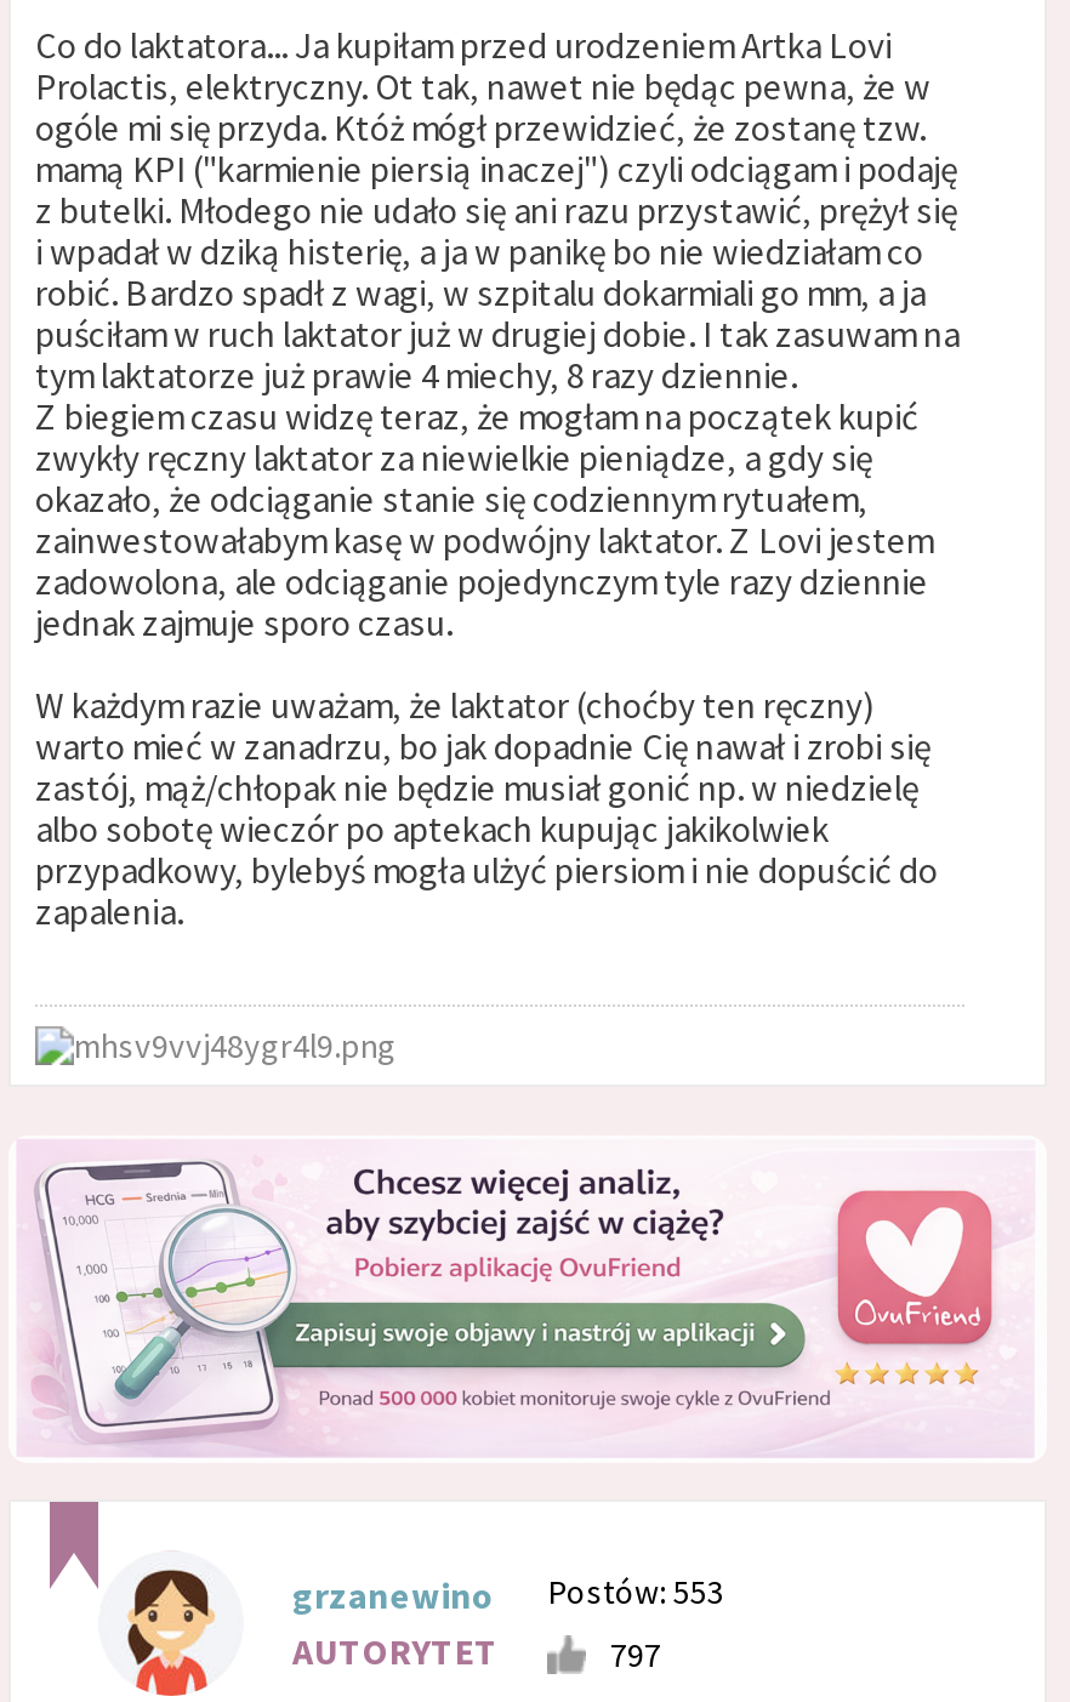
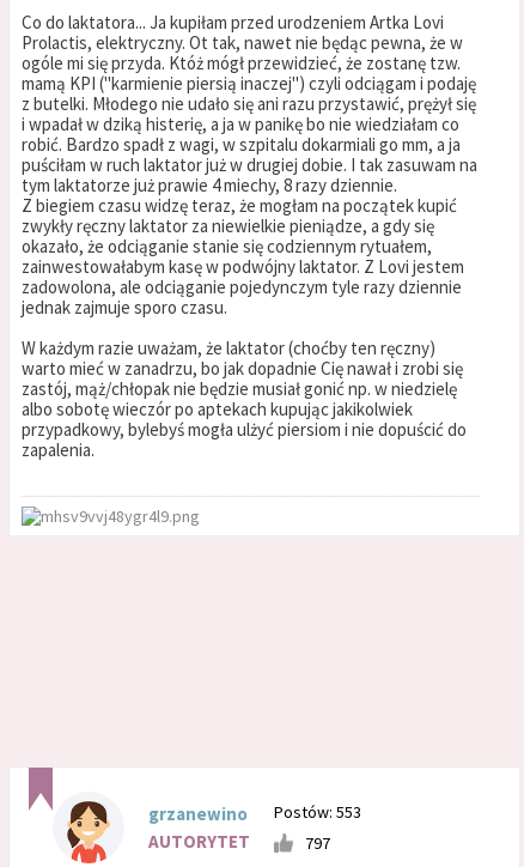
[25,1157,998,1456] [image] -> none

